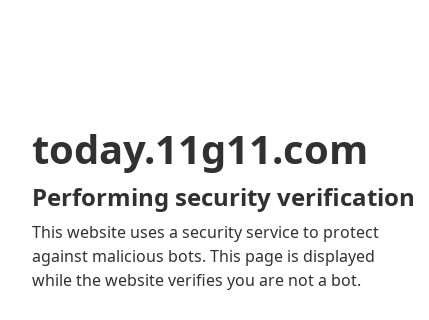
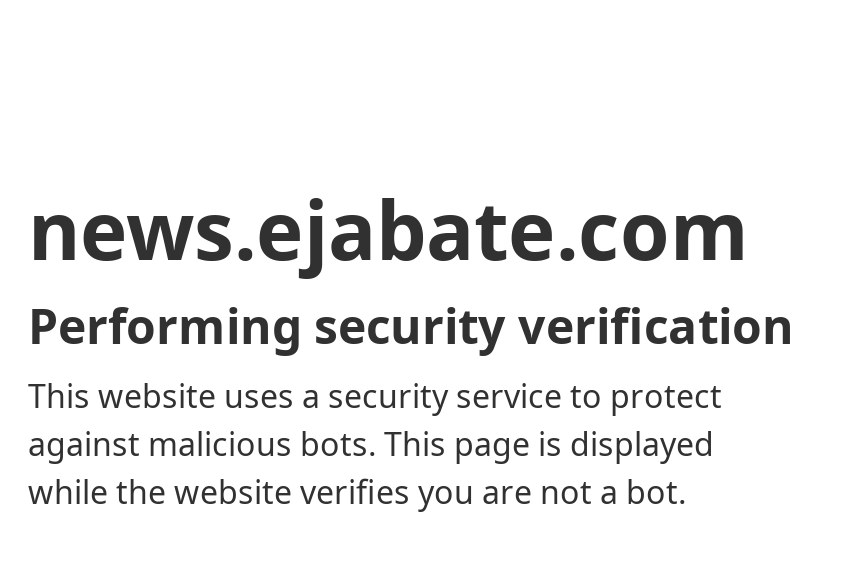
[32,121,368,176] today.11g11.com -> [28,174,748,284] news.ejabate.com

